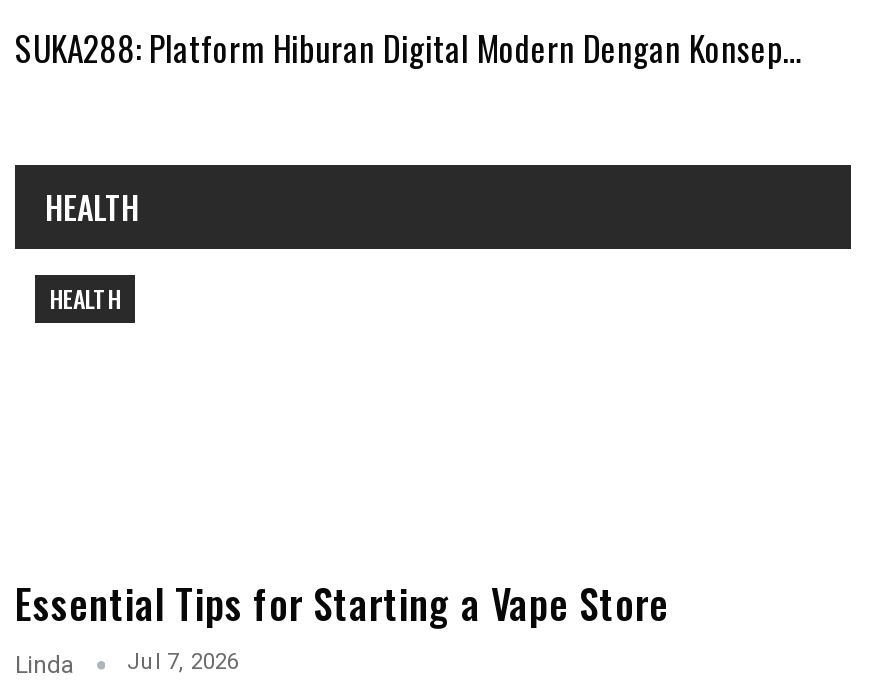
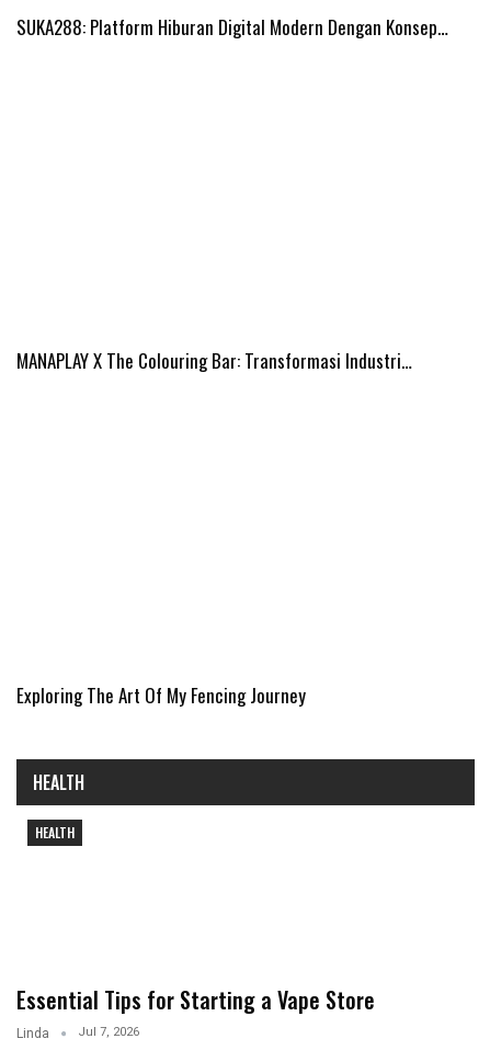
none -> [16,347,412,374] MANAPLAY X The Colouring Bar: Transformasi Industri…
none -> [16,681,306,708] Exploring The Art Of My Fencing Journey

